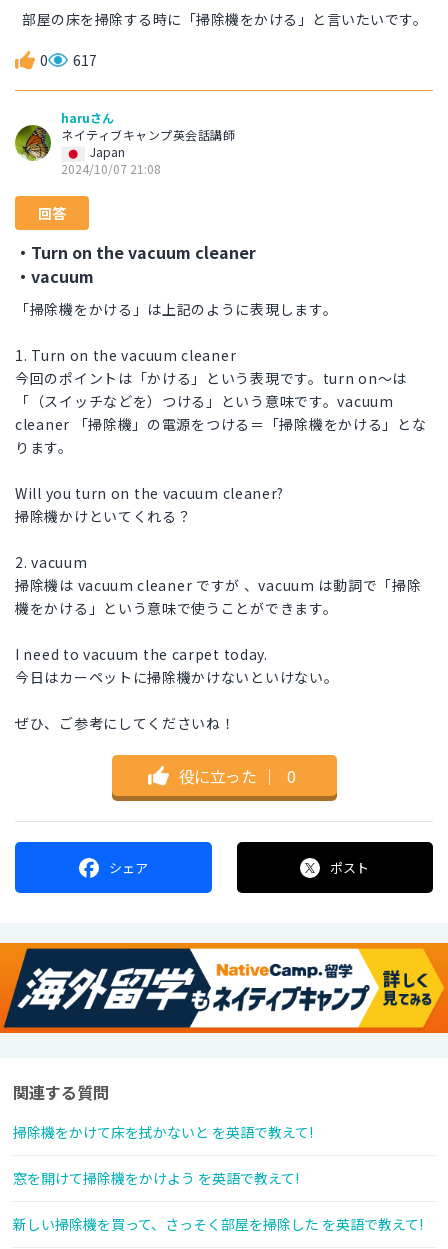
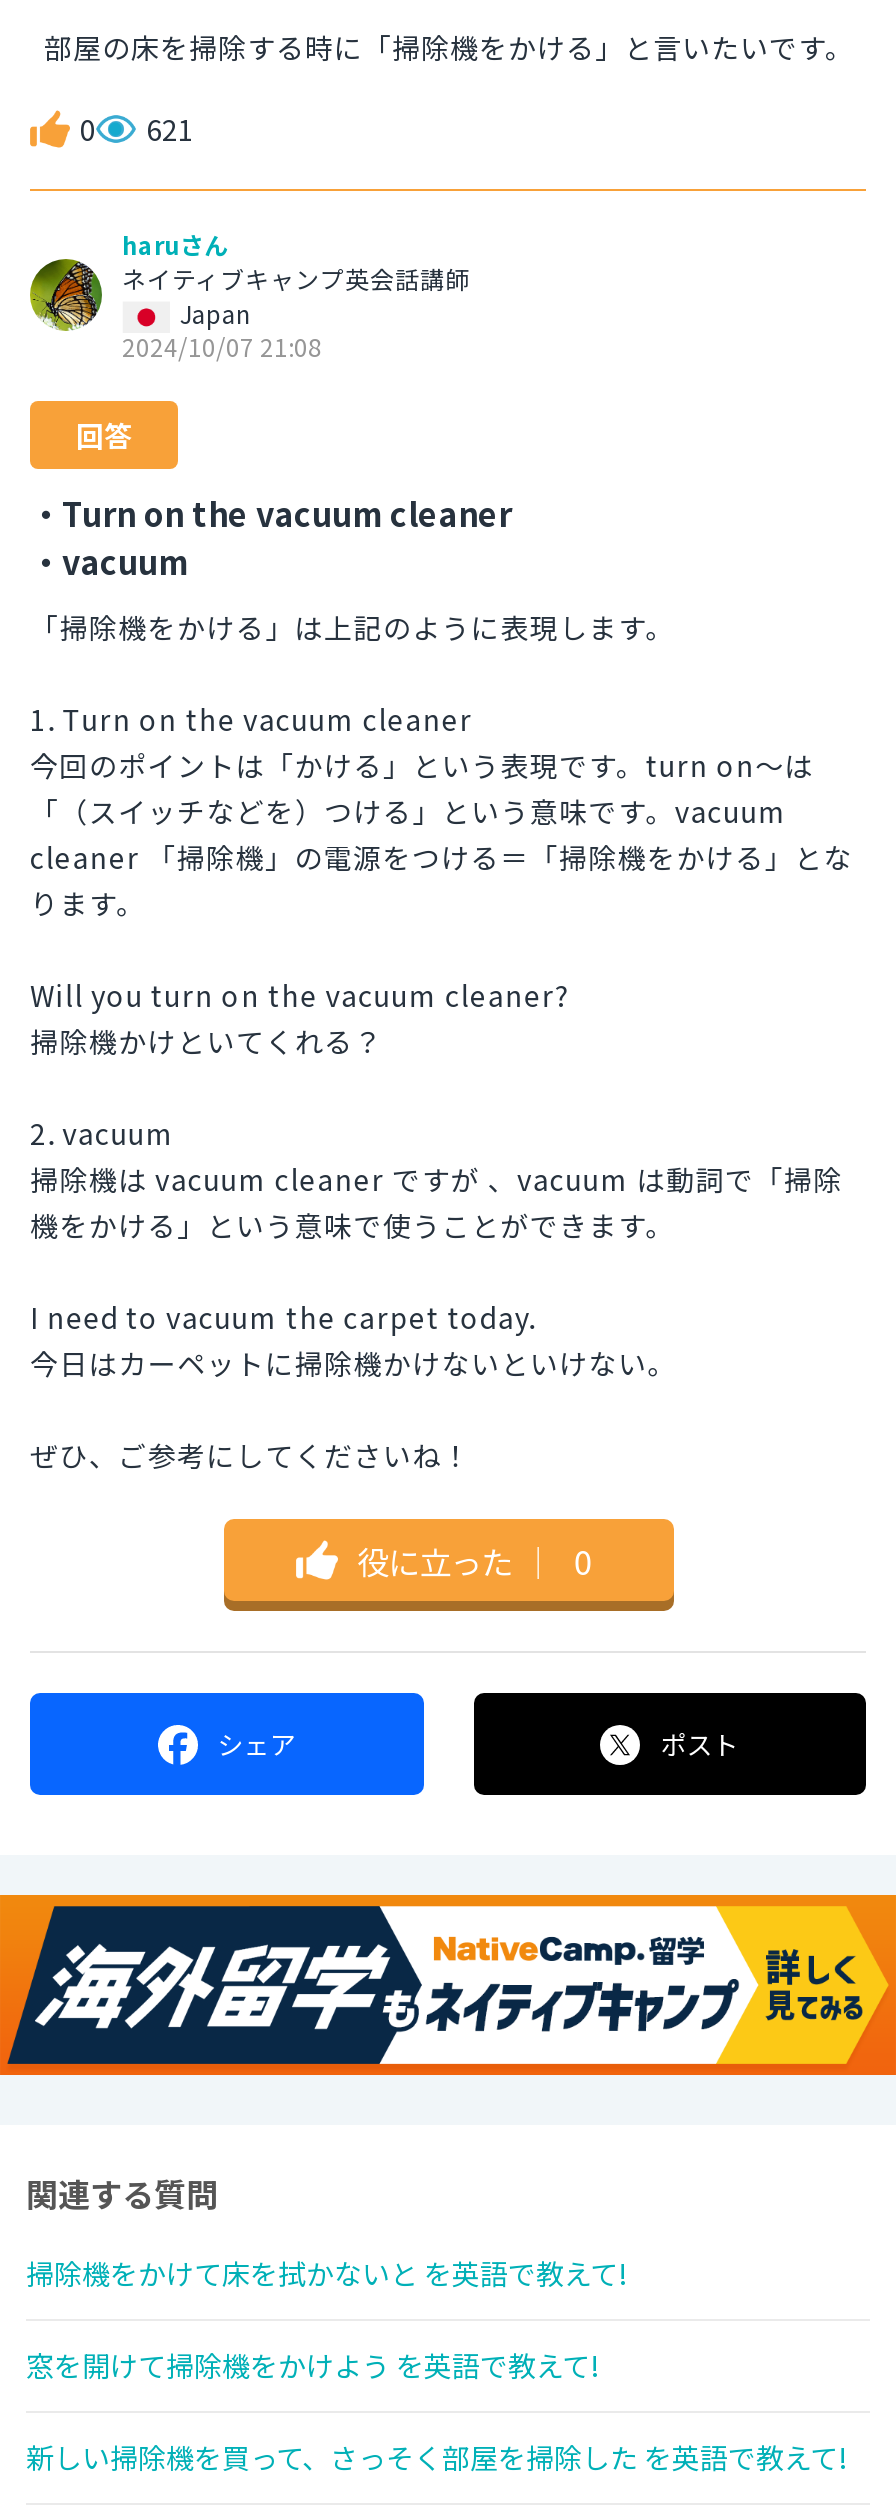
[40,50,97,70] 0 617 -> [80,110,194,150] 0 621

